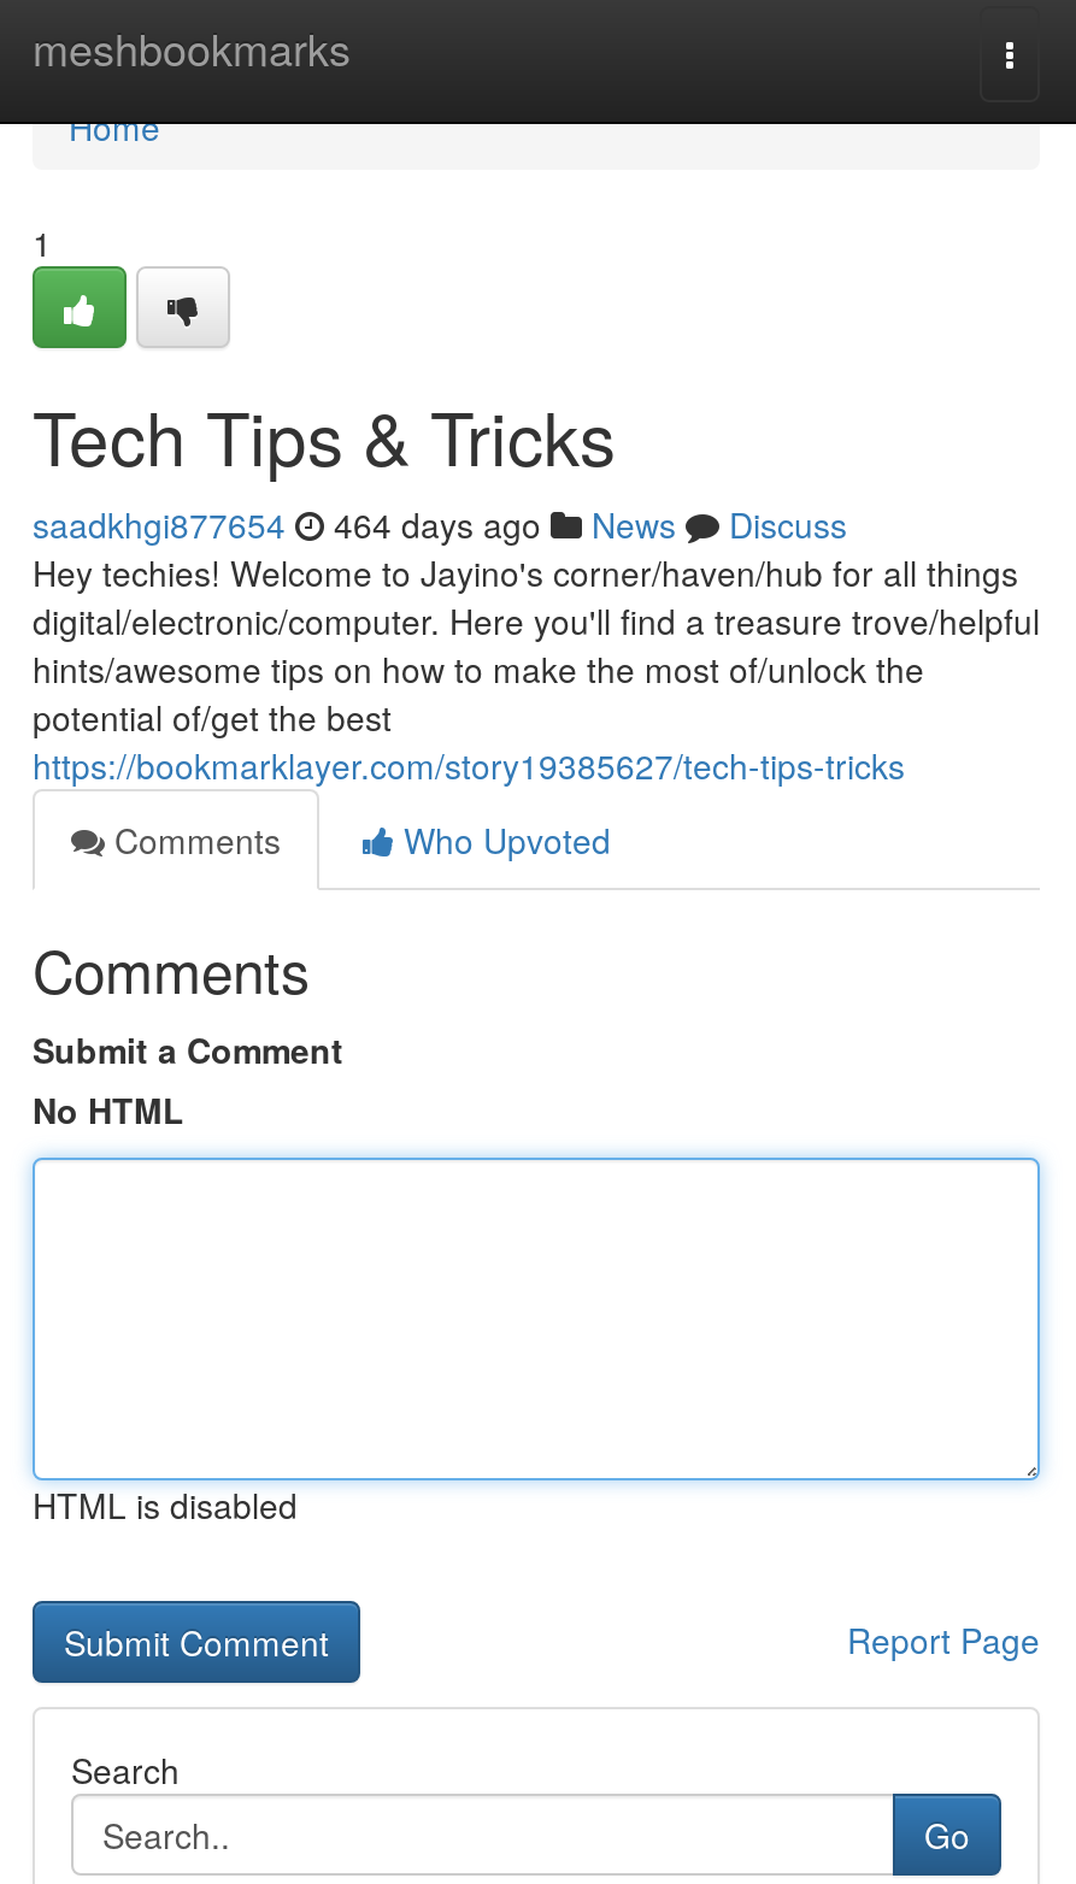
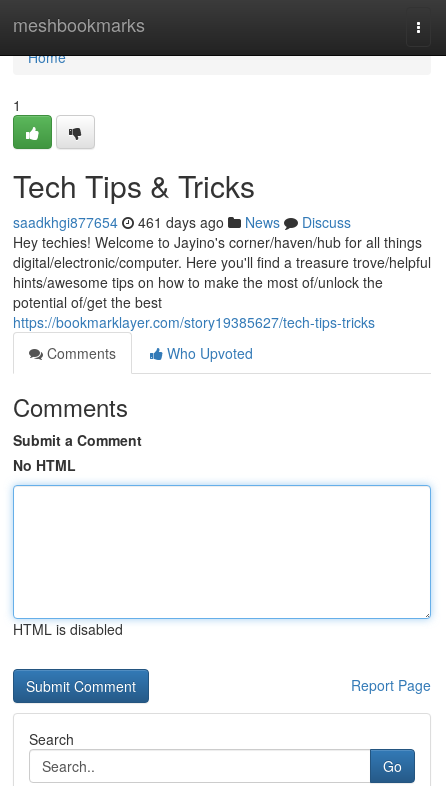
[33,500,847,548] saadkhgi877654 464 days ago News Discuss -> [13,212,351,232] saadkhgi877654 461 days ago News Discuss

